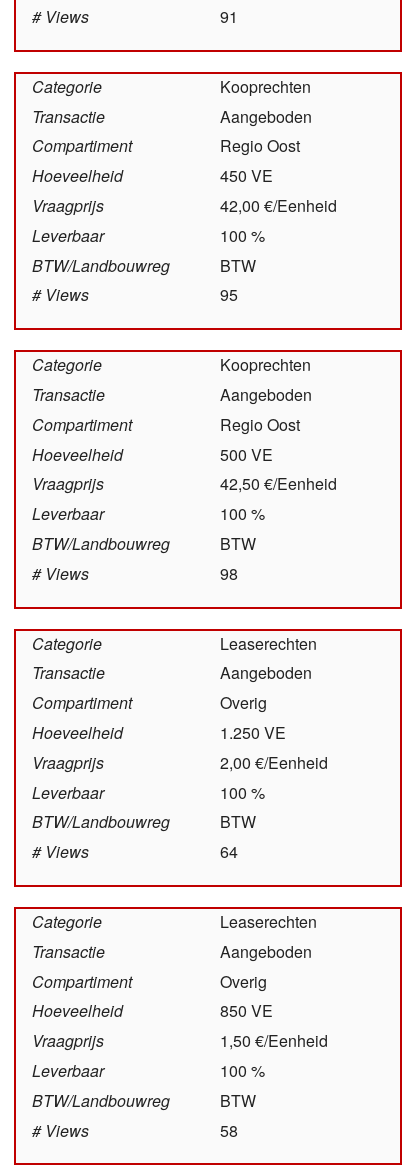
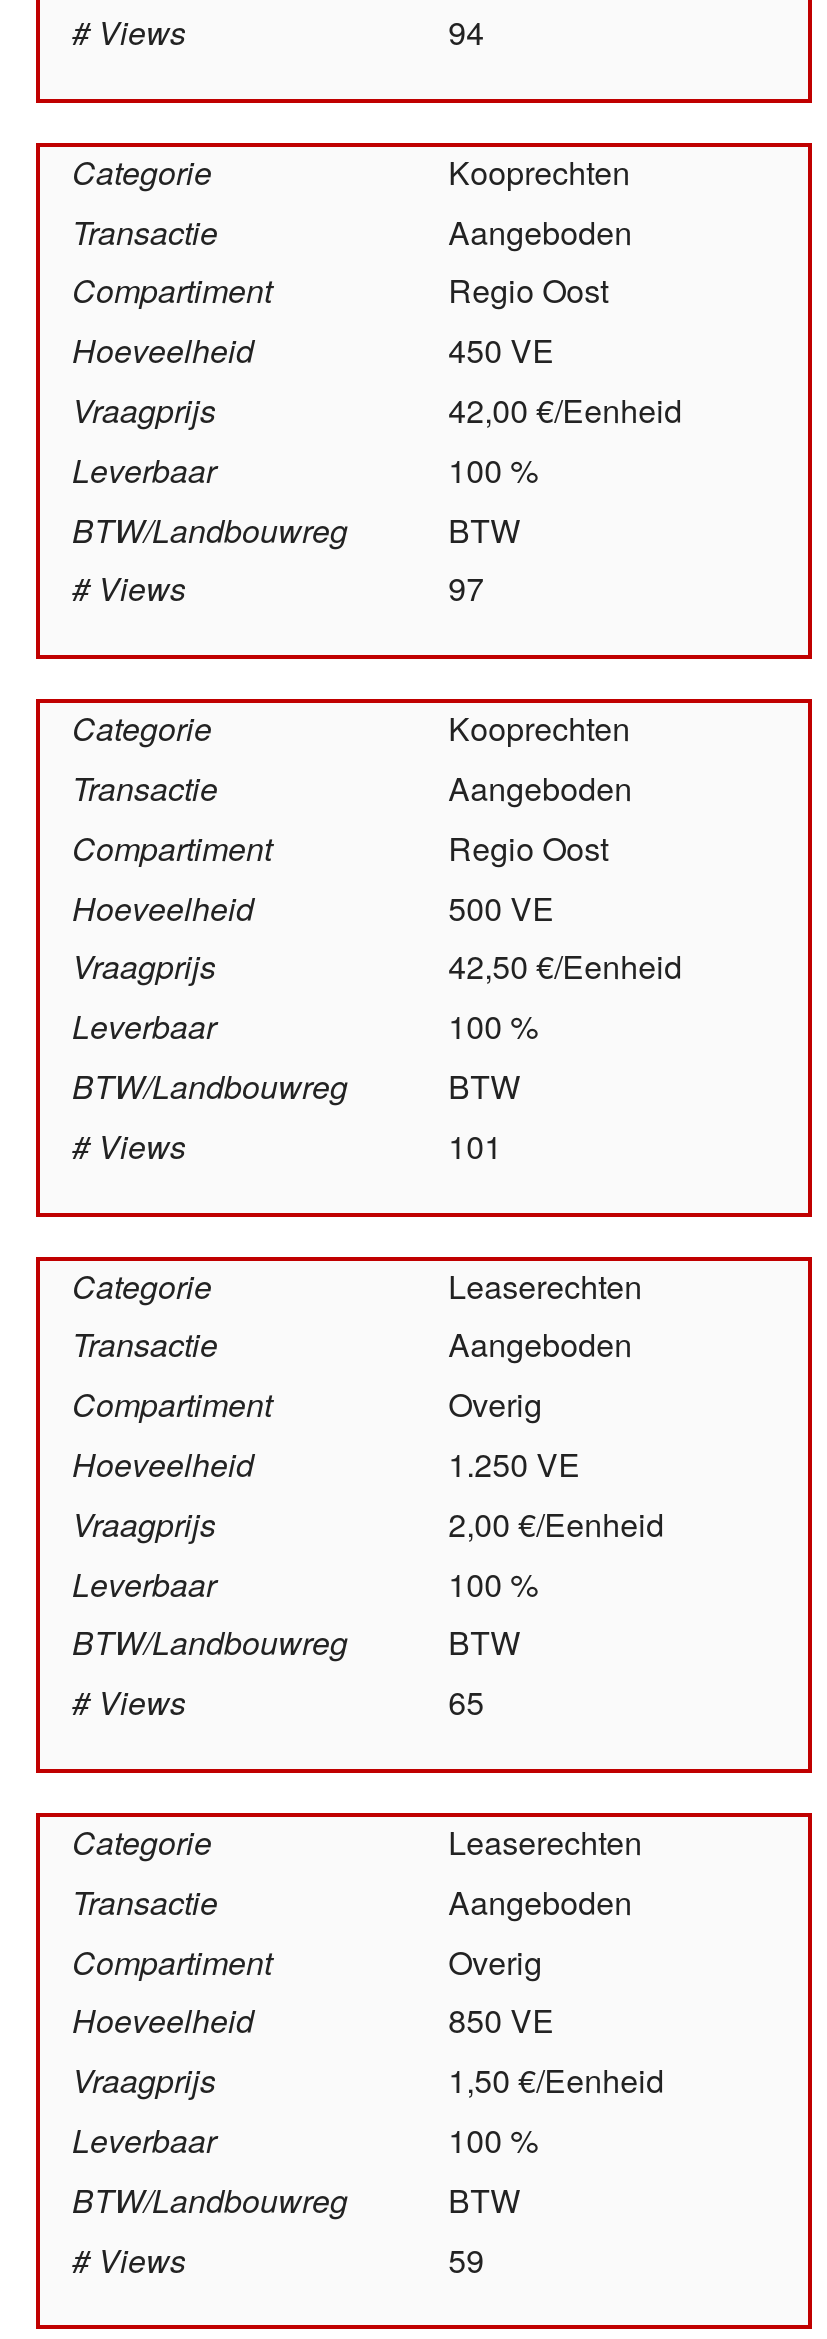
[220,5,238,28] 91 -> [448,9,484,55] 94
[220,283,238,306] 95 -> [448,566,484,612] 97
[220,562,238,585] 98 -> [448,1123,502,1169] 101
[220,840,238,863] 64 -> [448,1679,484,1725] 65
[220,1119,238,1142] 58 -> [448,2236,484,2282] 59

